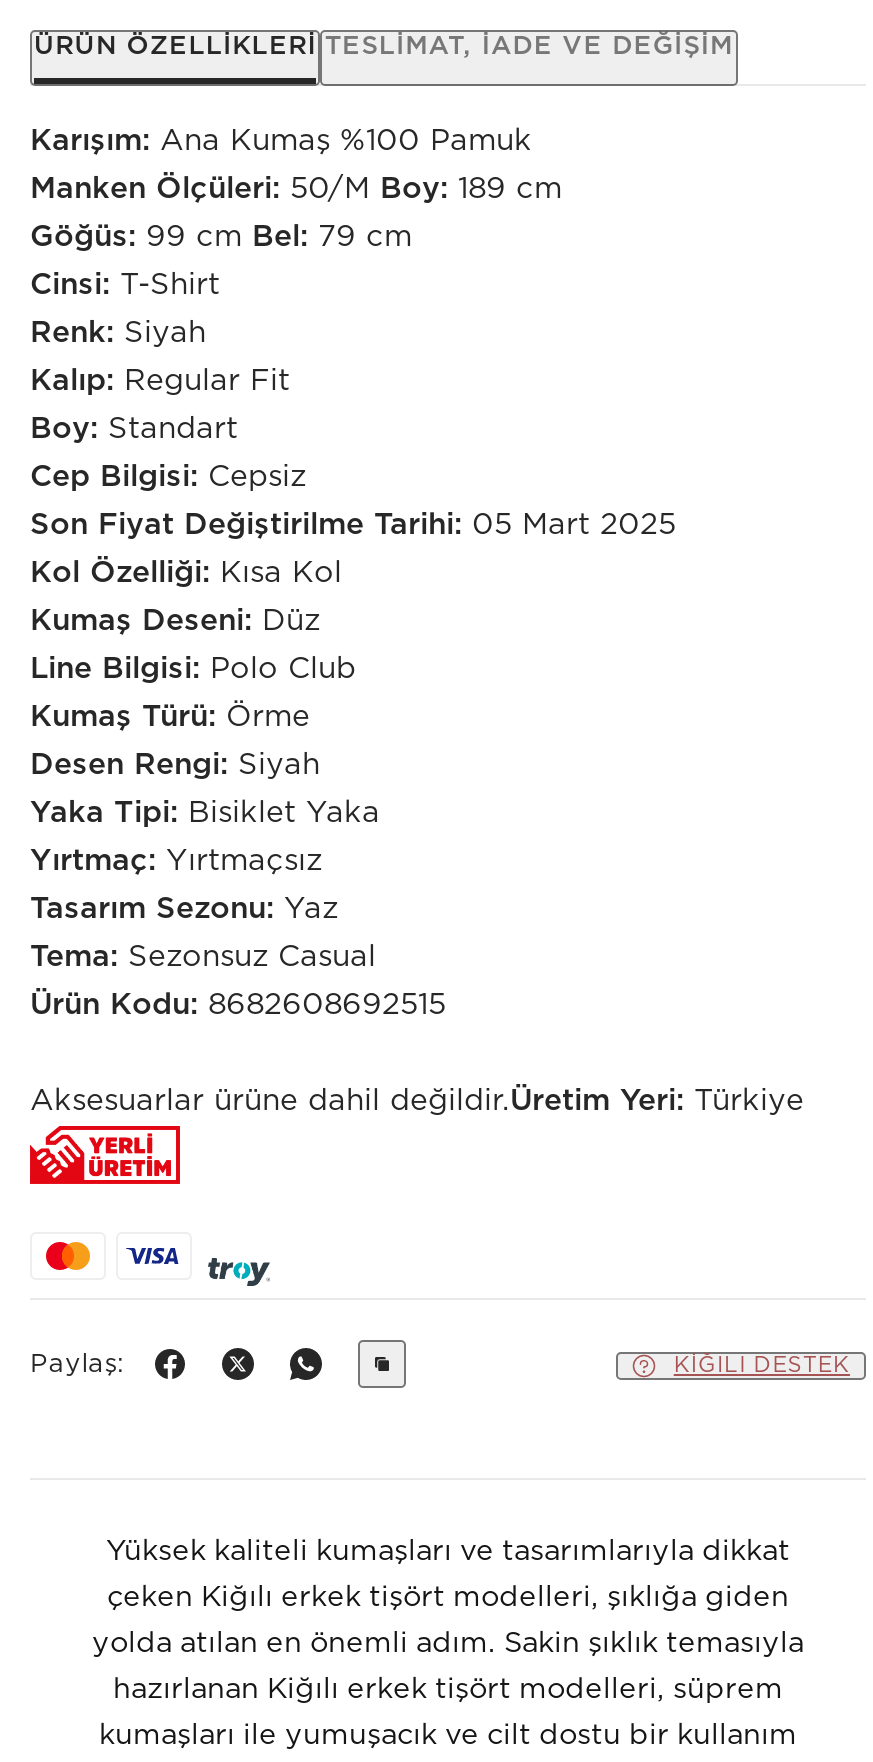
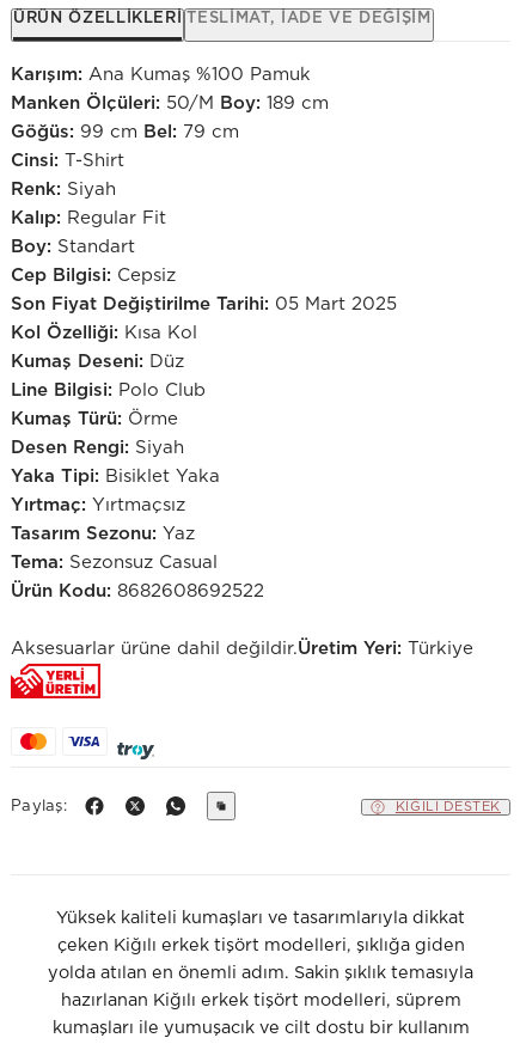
[30,989,446,1019] Ürün Kodu: 8682608692515 -> [11,582,264,600] Ürün Kodu: 8682608692522

